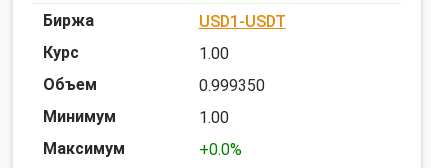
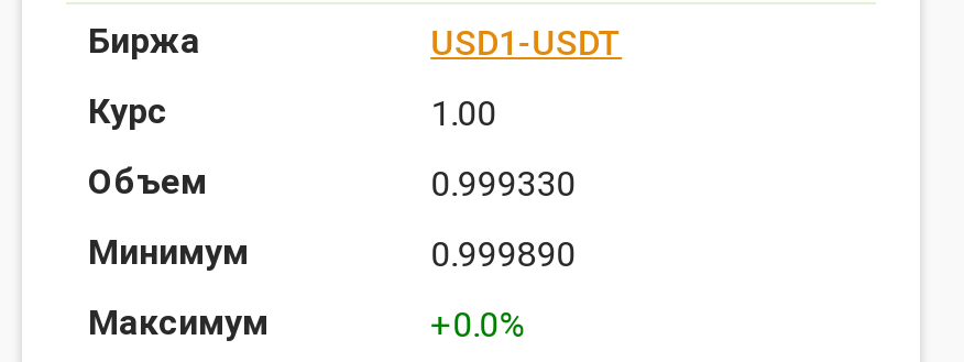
[199,76,265,95] 0.999350 -> [430,163,576,205] 0.999330
[199,108,229,127] 1.00 -> [430,233,576,275] 0.999890

